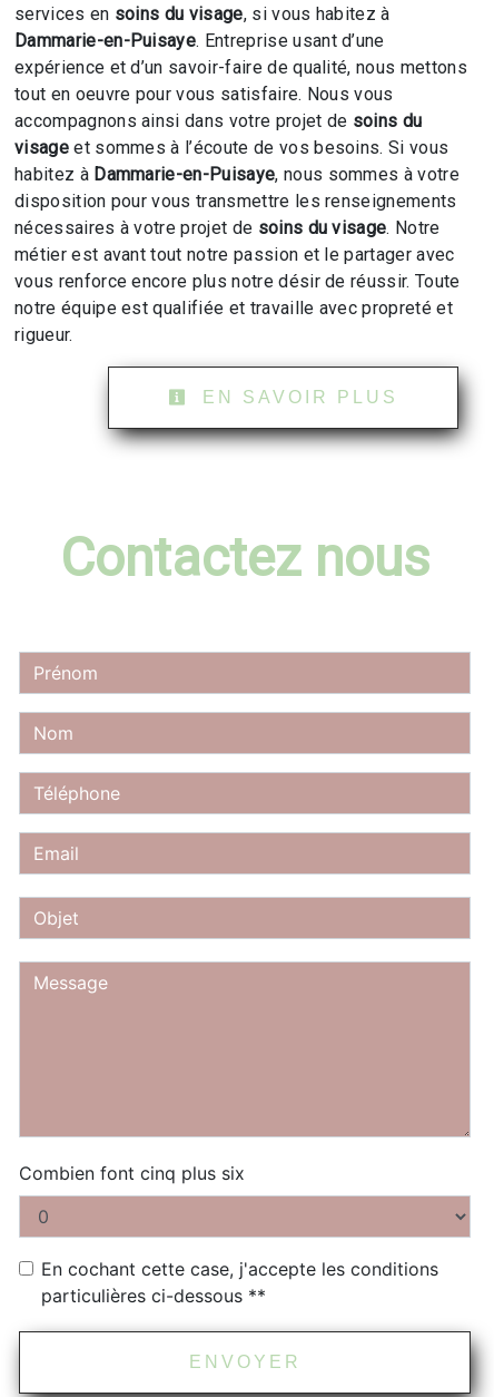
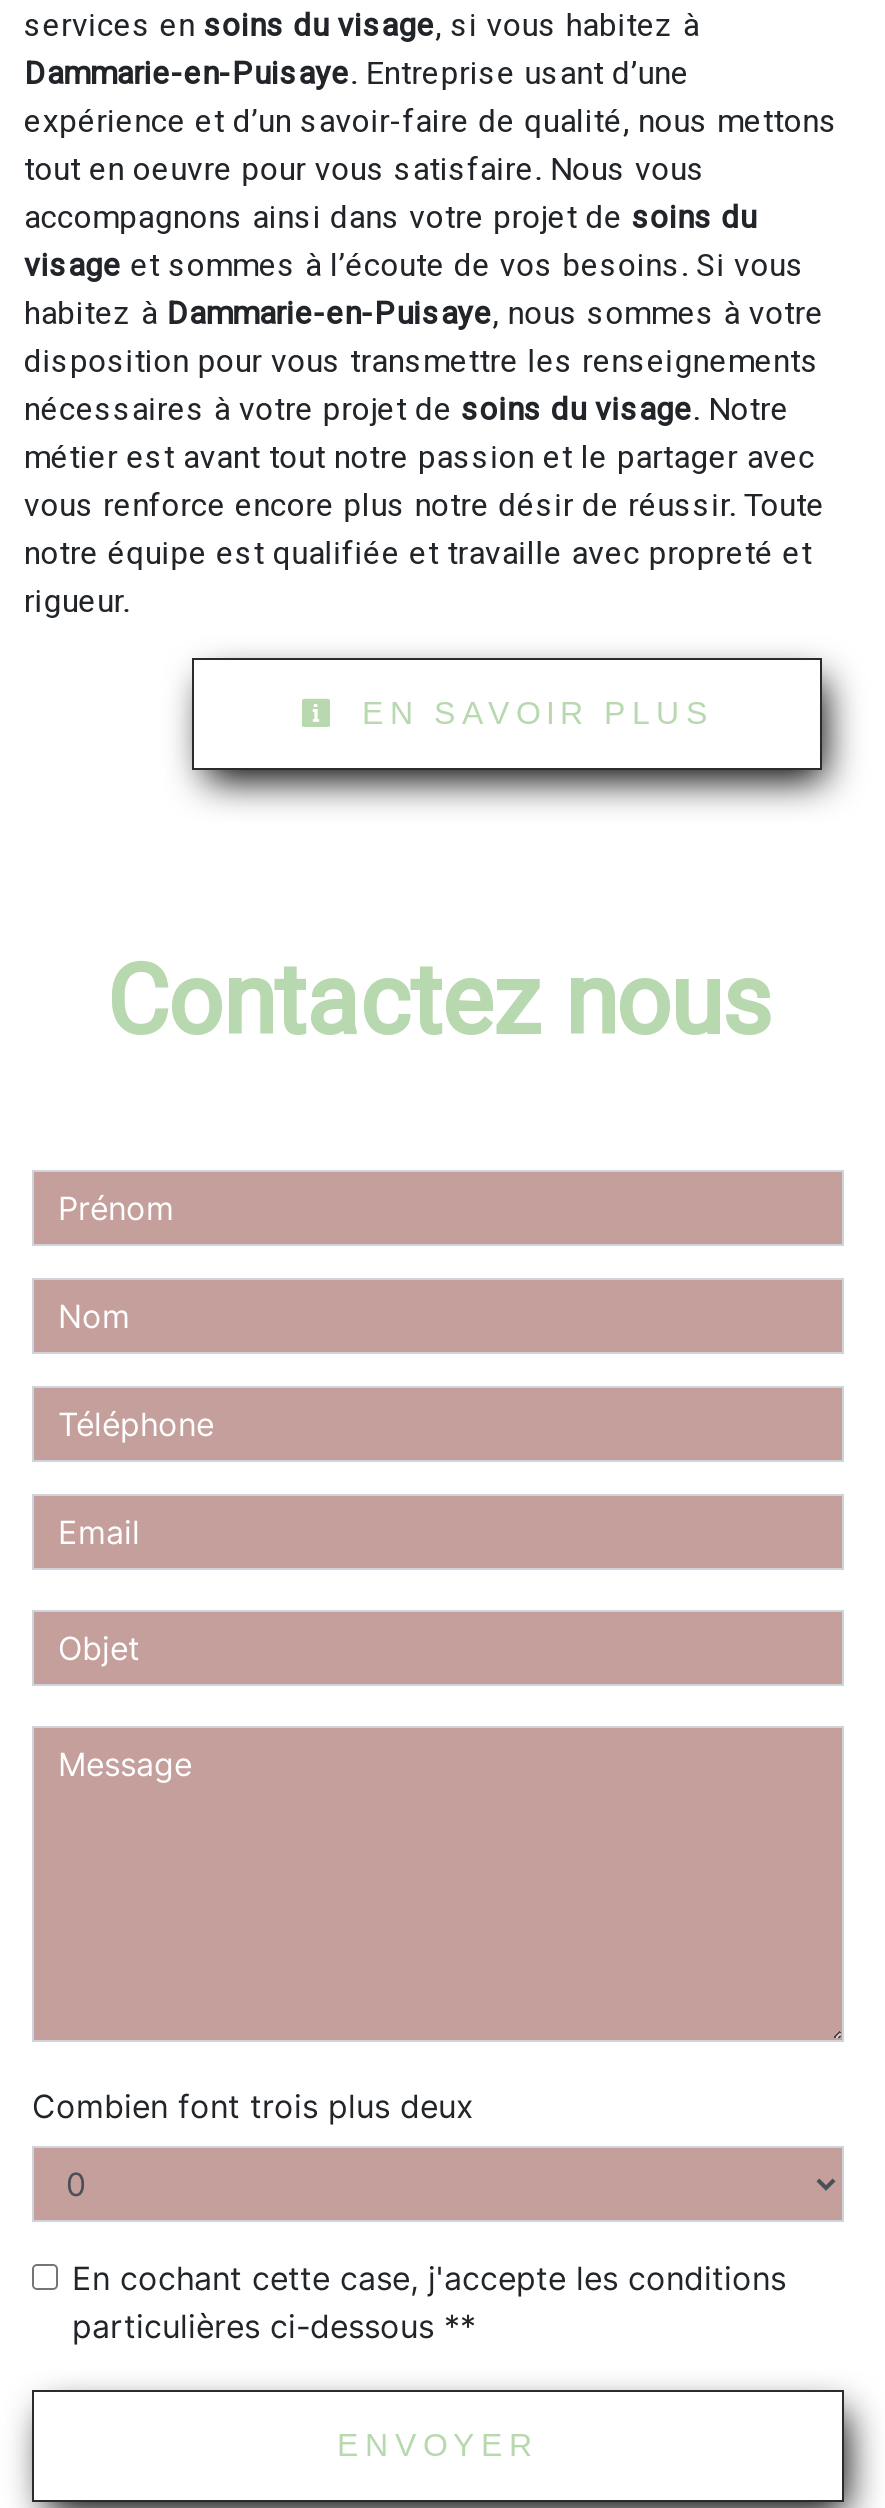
[19,1162,245,1184] Combien font cinq plus six -> [32,2086,474,2126] Combien font trois plus deux

